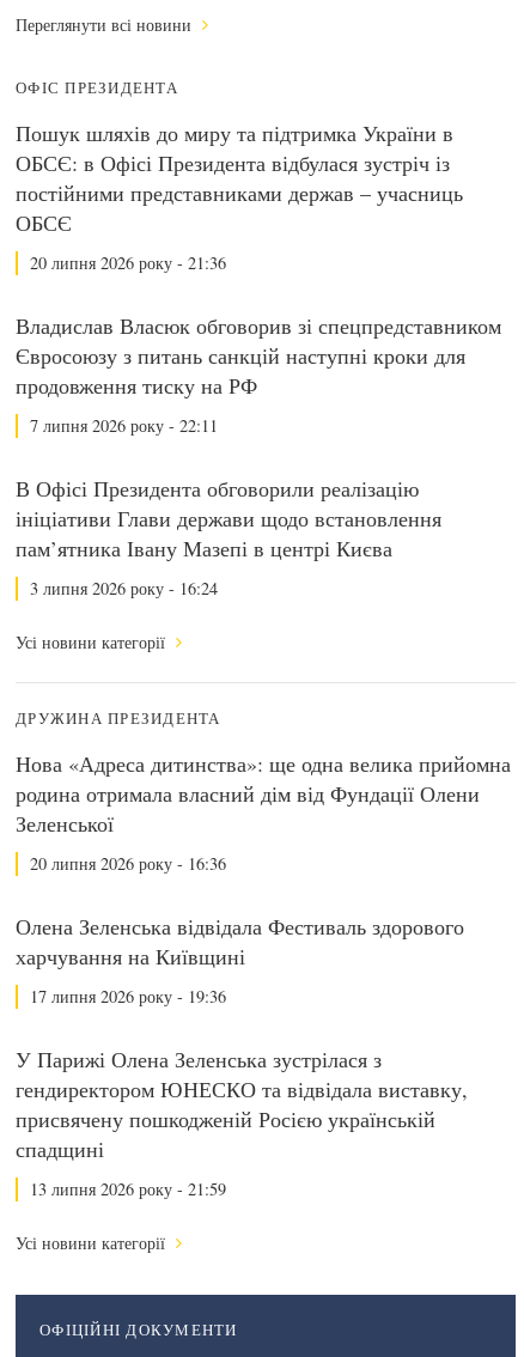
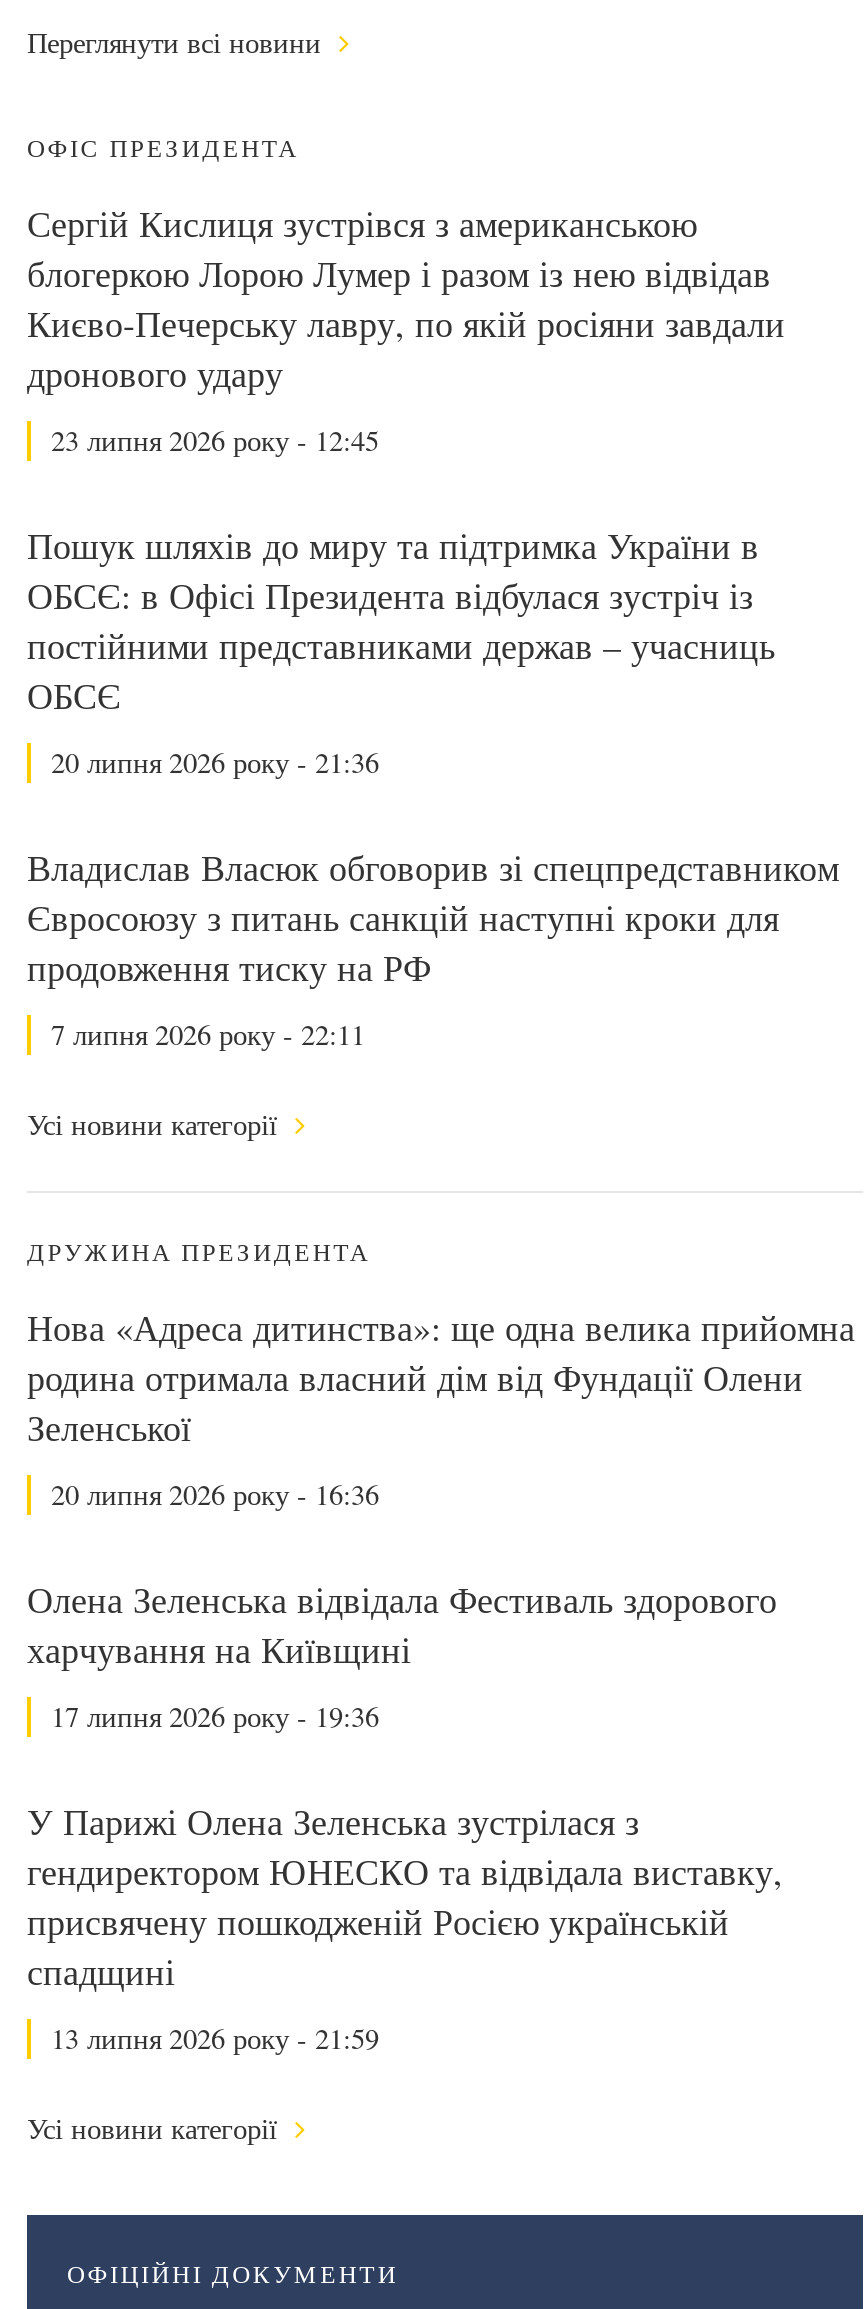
none -> [27,199,785,459] Сергій Кислиця зустрівся з американською | блогеркою Лорою Лумер і разом із нею відвідав | Києво-Печерську лавру, по якій росіяни завдали | дронового удару | 23 липня 2026 року - 12:45
moved [16,118,501,437] -> [27,521,839,1053]: Пошук шляхів до миру та підтримка України в | ОБСЄ: в Офісі Президента відбулася зустріч із | постійними представниками держав – учасниць | ... | продовження тиску на РФ | 7 липня 2026 року - 22:11
[16,474,441,599] В Офісі Президента обговорили реалізацію | ініціативи Глави держави щодо встановлення | пам’ятника Івану Мазепі в центрі Києва | 3 липня 2026 року - 16:24 -> none

